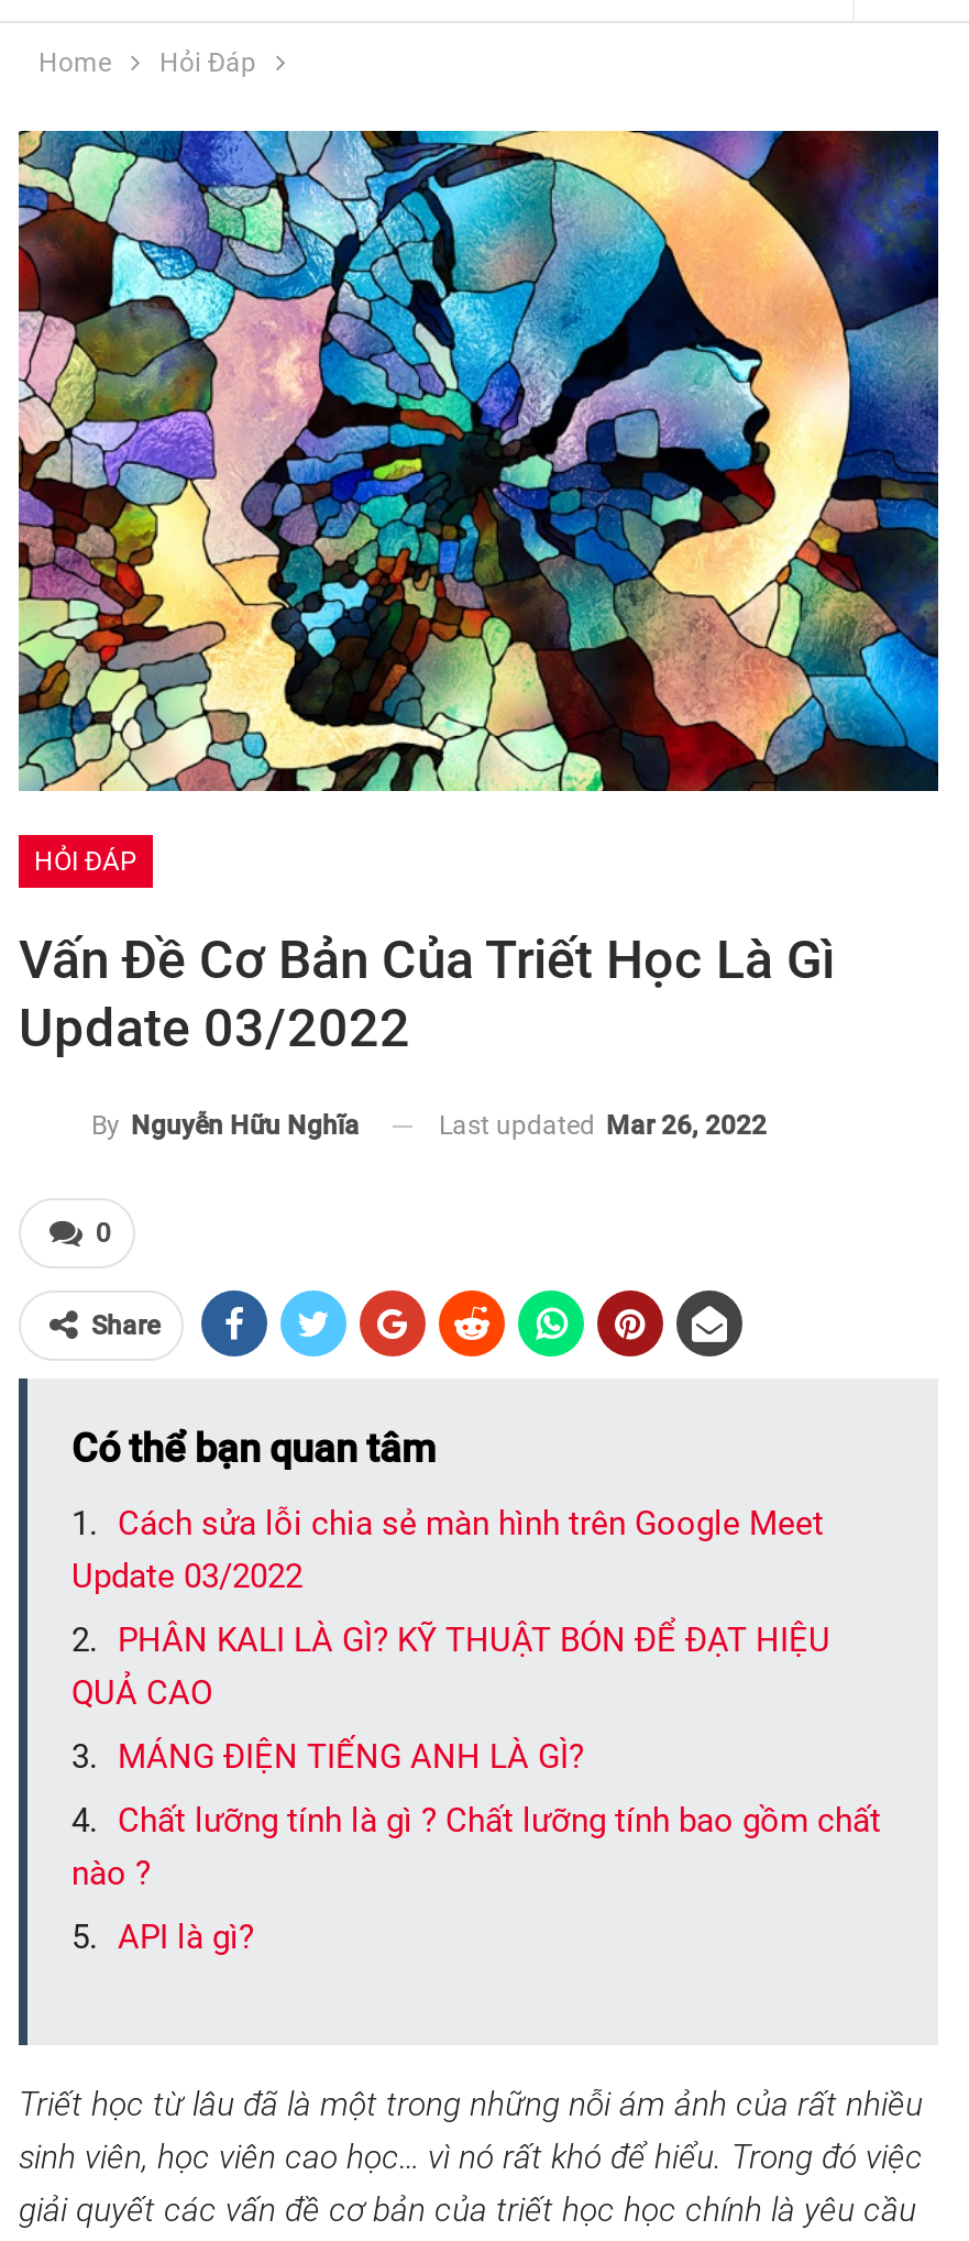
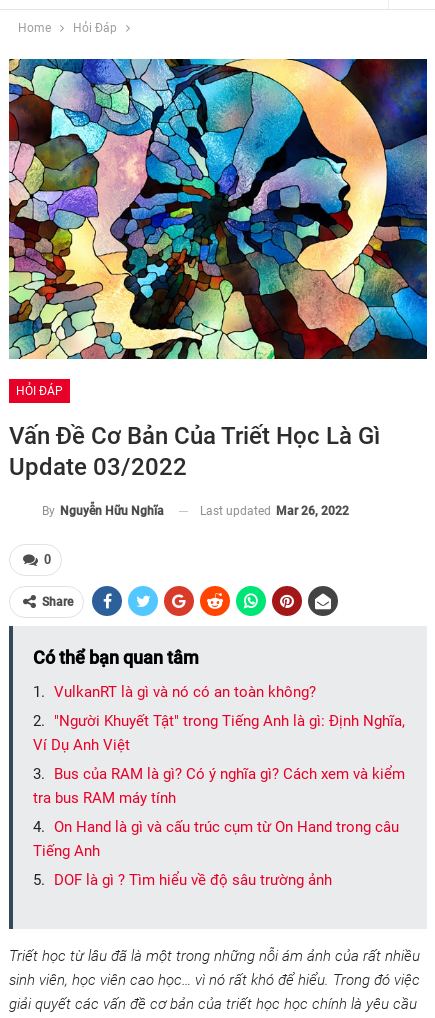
[71,1505,824,1597] Cách sửa lỗi chia sẻ màn hình trên Google Meet | Update 03/2022 -> [54,683,316,701] VulkanRT là gì và nó có an toàn không?
[71,1621,830,1714] PHÂN KALI LÀ GÌ? KỸ THUẬT BÓN ĐỂ ĐẠT HIỆU | QUẢ CAO -> [33,712,405,754] "Người Khuyết Tật" trong Tiếng Anh là gì: Định Nghĩa, | Ví Dụ Anh Việt
[118,1738,584,1778] MÁNG ĐIỆN TIẾNG ANH LÀ GÌ? -> [33,765,405,807] Bus của RAM là gì? Có ý nghĩa gì? Cách xem và kiểm | tra bus RAM máy tính
[71,1802,881,1894] Chất lưỡng tính là gì ? Chất lưỡng tính bao gồm chất | nào ? -> [33,818,399,860] On Hand là gì và cấu trúc cụm từ On Hand trong câu | Tiếng Anh
[118,1918,254,1958] API là gì? -> [54,871,332,889] DOF là gì ? Tìm hiểu về độ sâu trường ảnh

